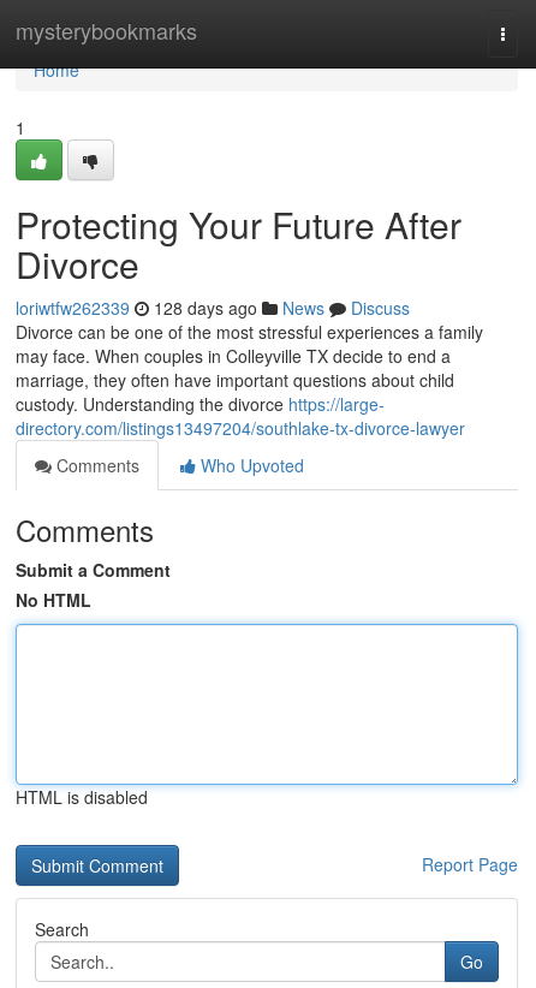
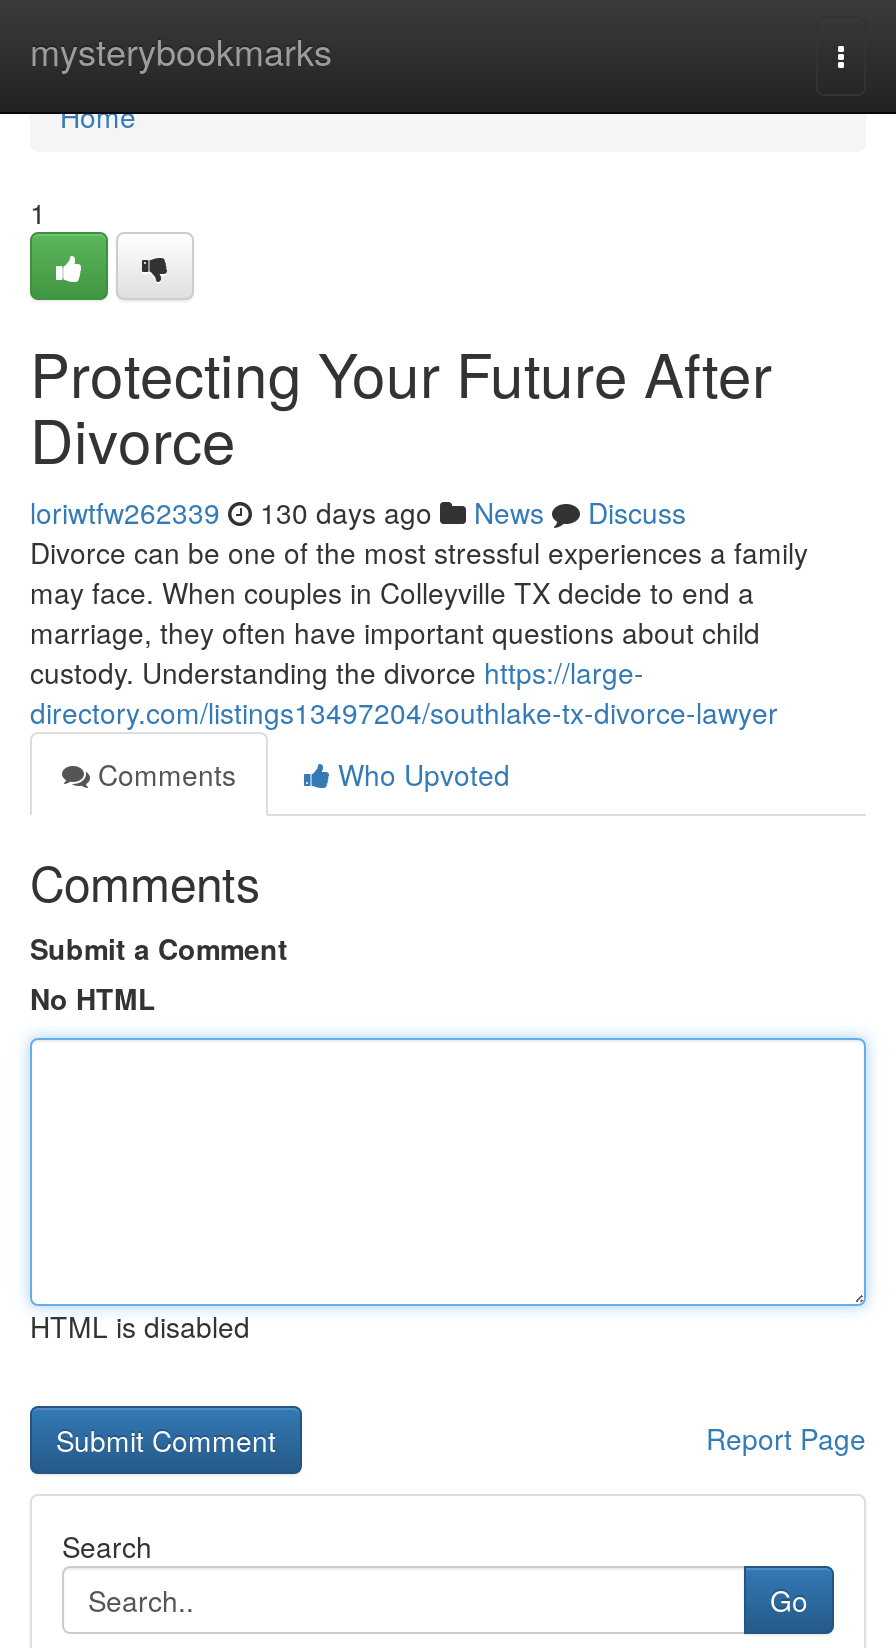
[16,296,410,320] loriwtfw262339 128 days ago News Discuss -> [30,492,686,532] loriwtfw262339 130 days ago News Discuss

